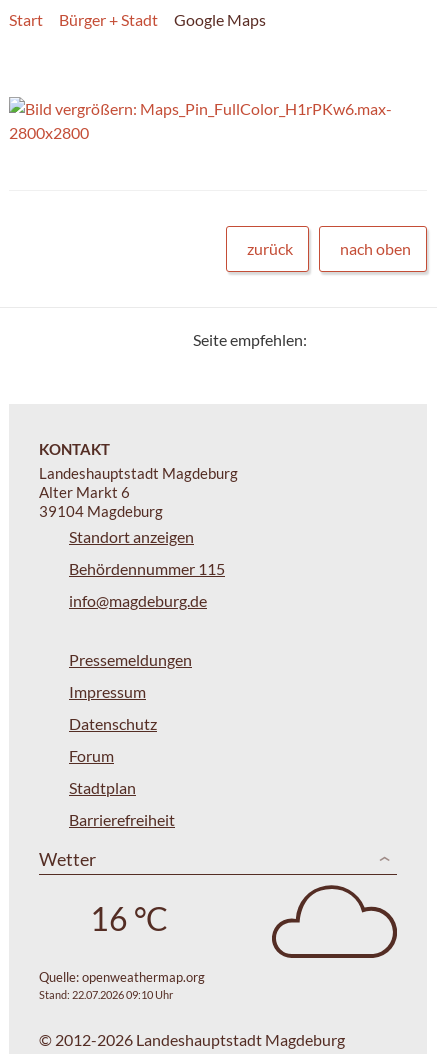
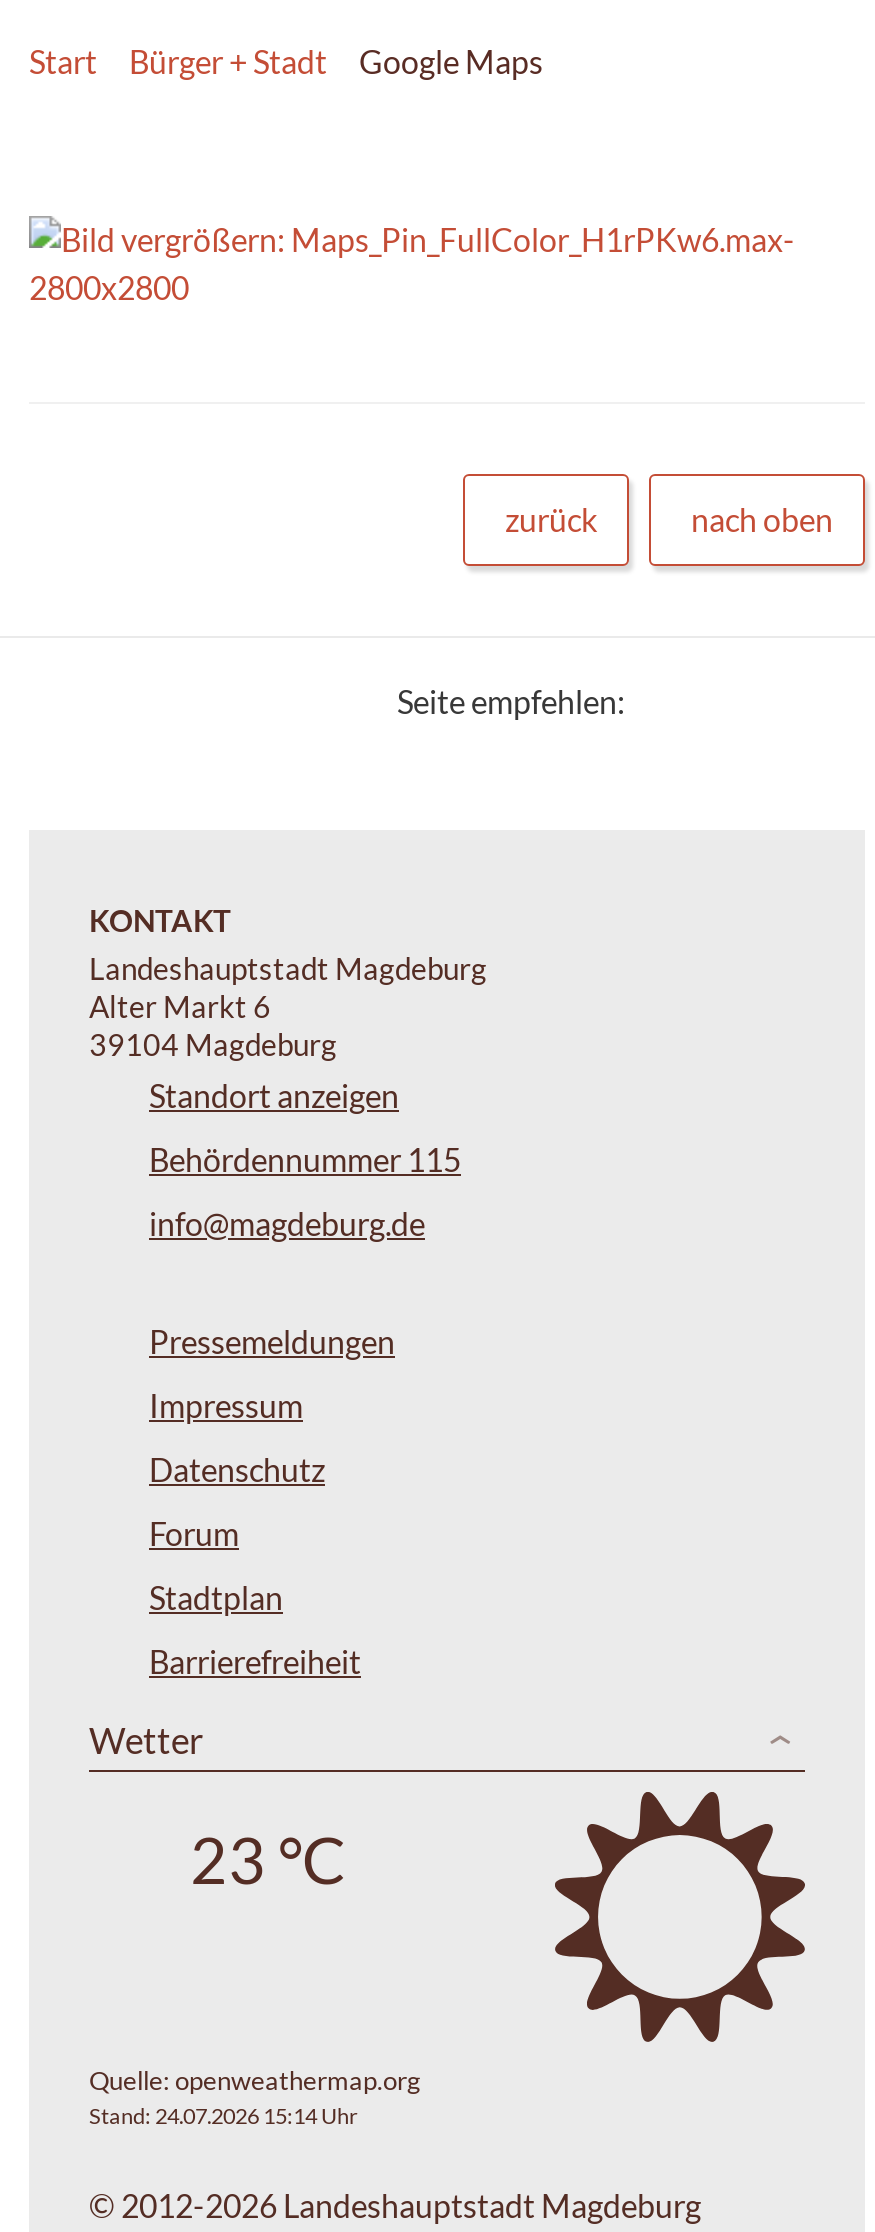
[271,884,398,959] [image] -> [553,1788,807,2042] [image]
[89,898,167,937] 16 °C -> [190,1819,346,1897] 23 °C
[39,988,173,1001] Stand: 22.07.2026 09:10 Uhr -> [89,2102,357,2128] Stand: 24.07.2026 15:14 Uhr

